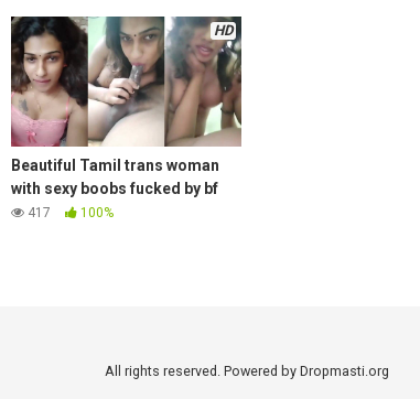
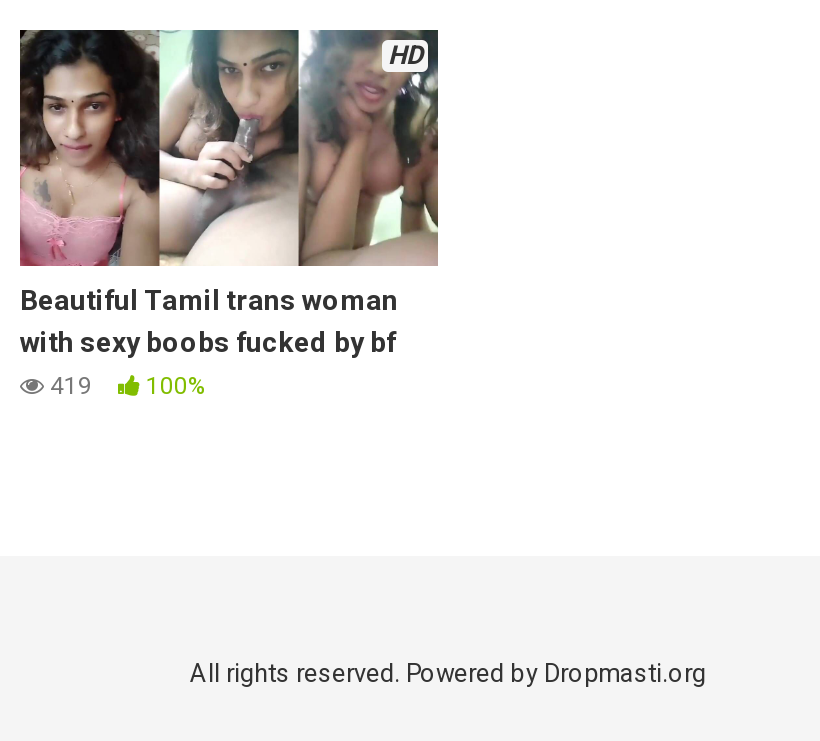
[24,204,114,220] 417 100% -> [44,371,206,399] 419 100%

